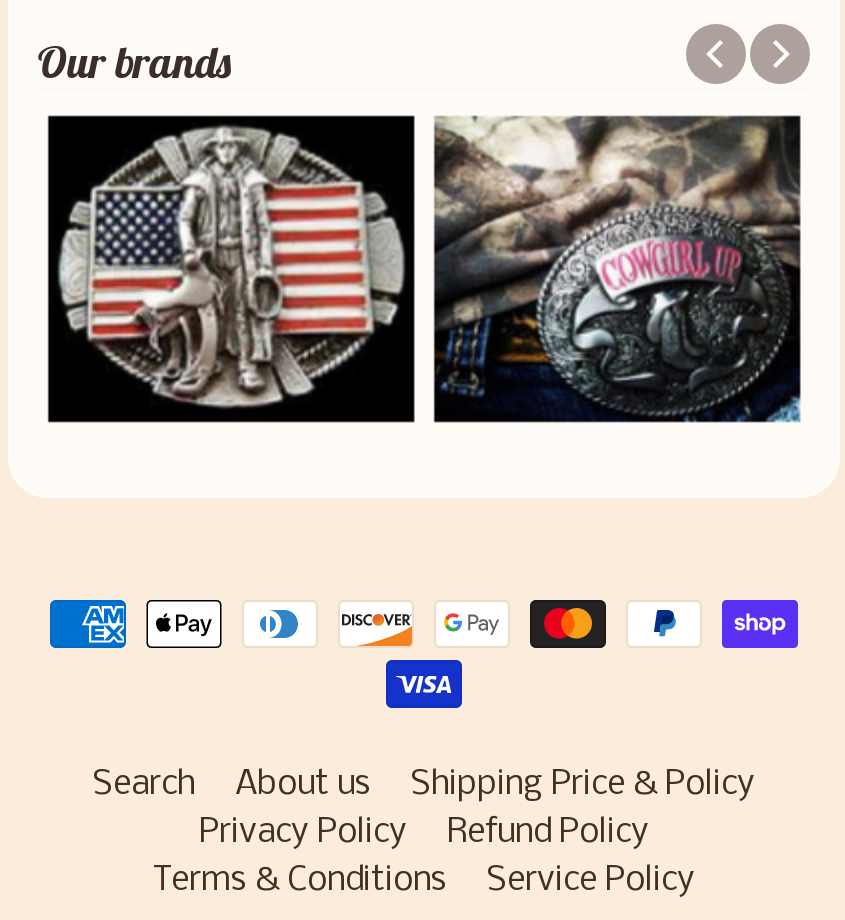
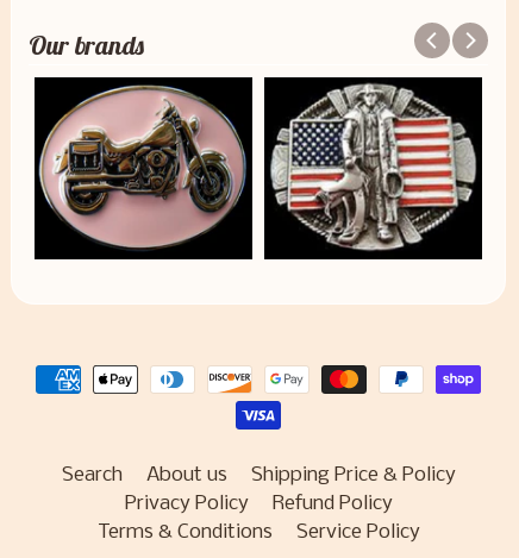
[56,124,404,408] [image] -> [38,83,245,250] [image]
[432,114,802,424] [image] -> [264,76,483,261] [image]

